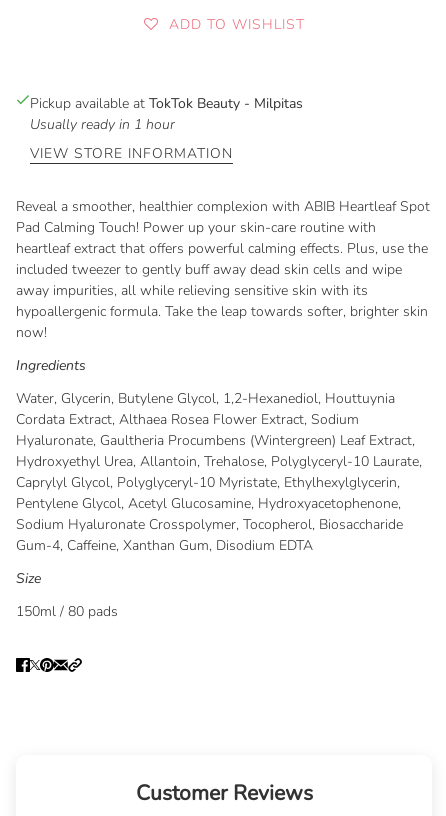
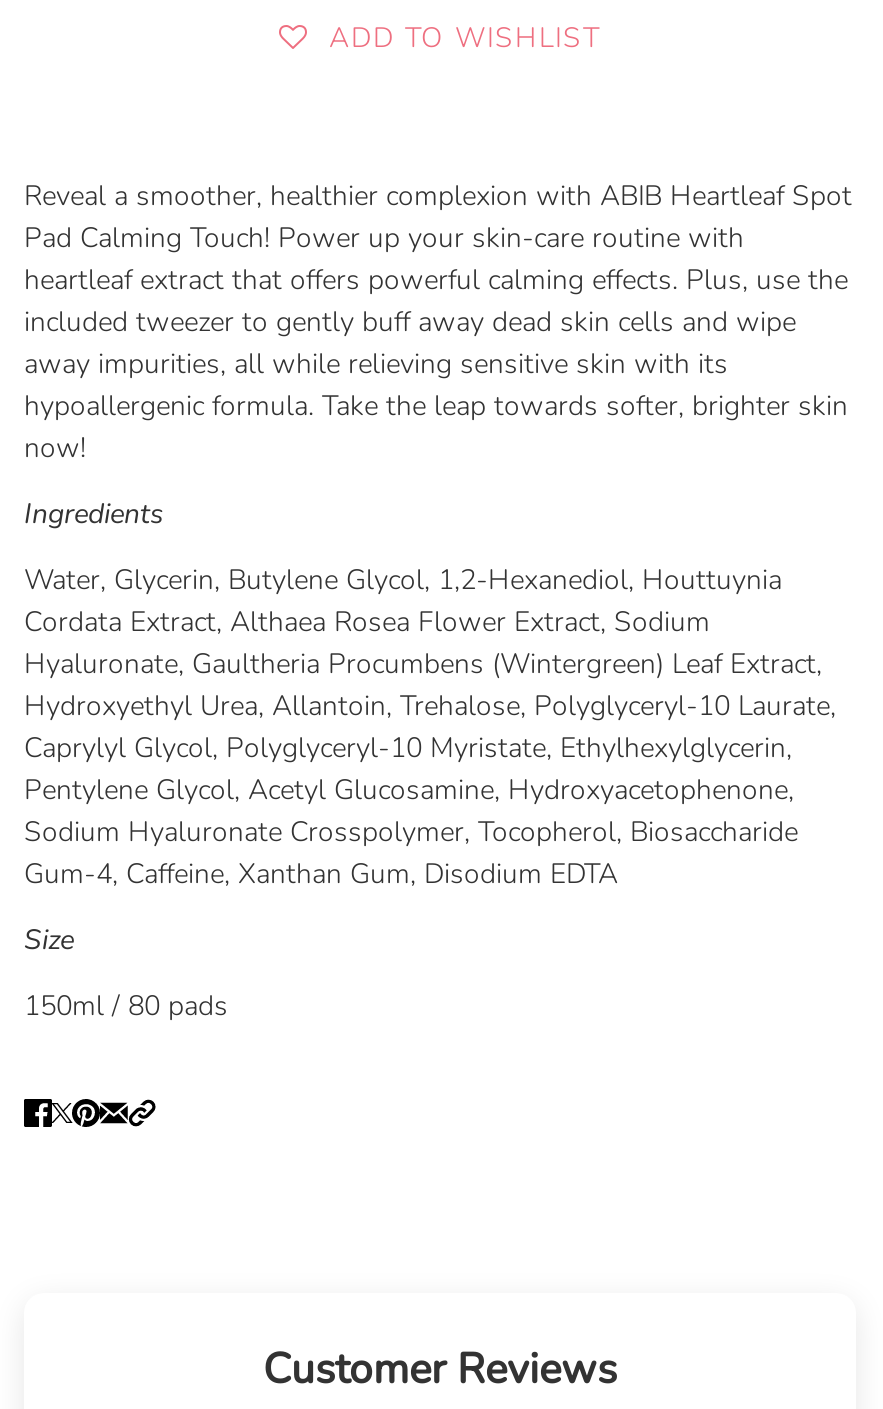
[30,94,303,163] Pickup available at TokTok Beauty - Milpitas | Usually ready in 1 hour | VIEW STORE INFORMATION -> none

